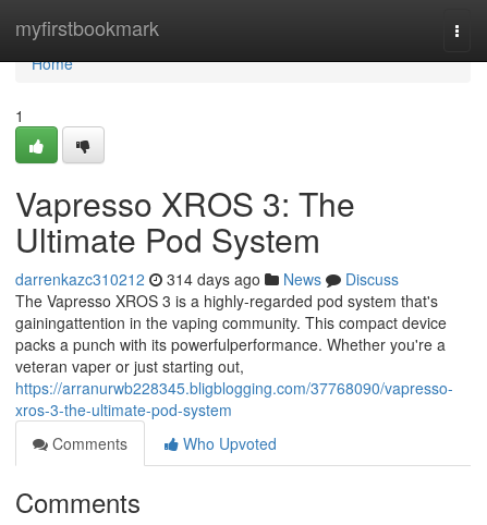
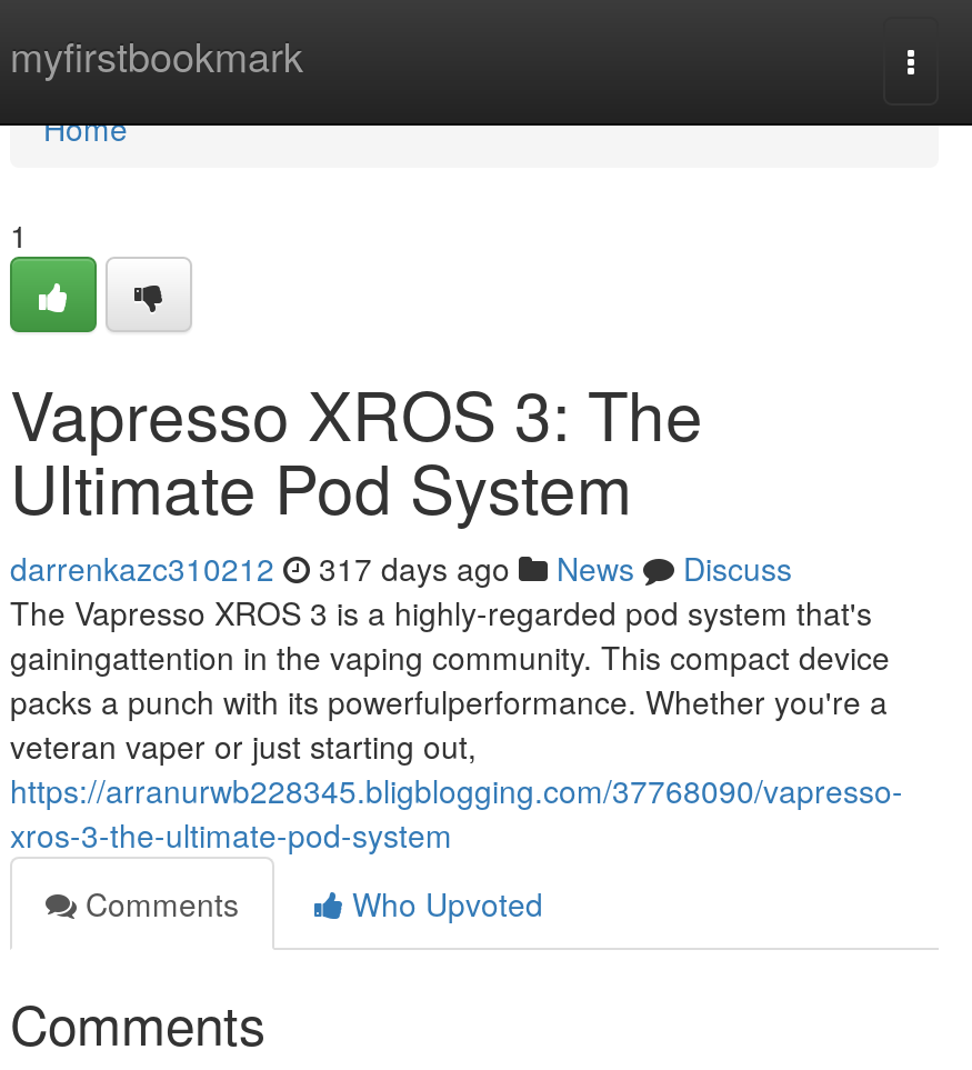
[15,268,399,290] darrenkazc310212 314 days ago News Discuss -> [10,546,792,590] darrenkazc310212 317 days ago News Discuss

